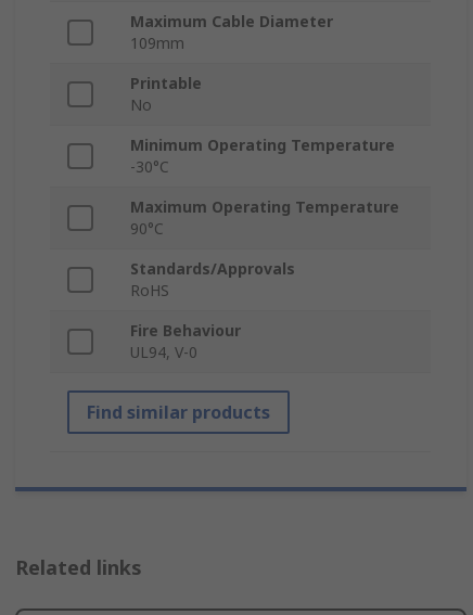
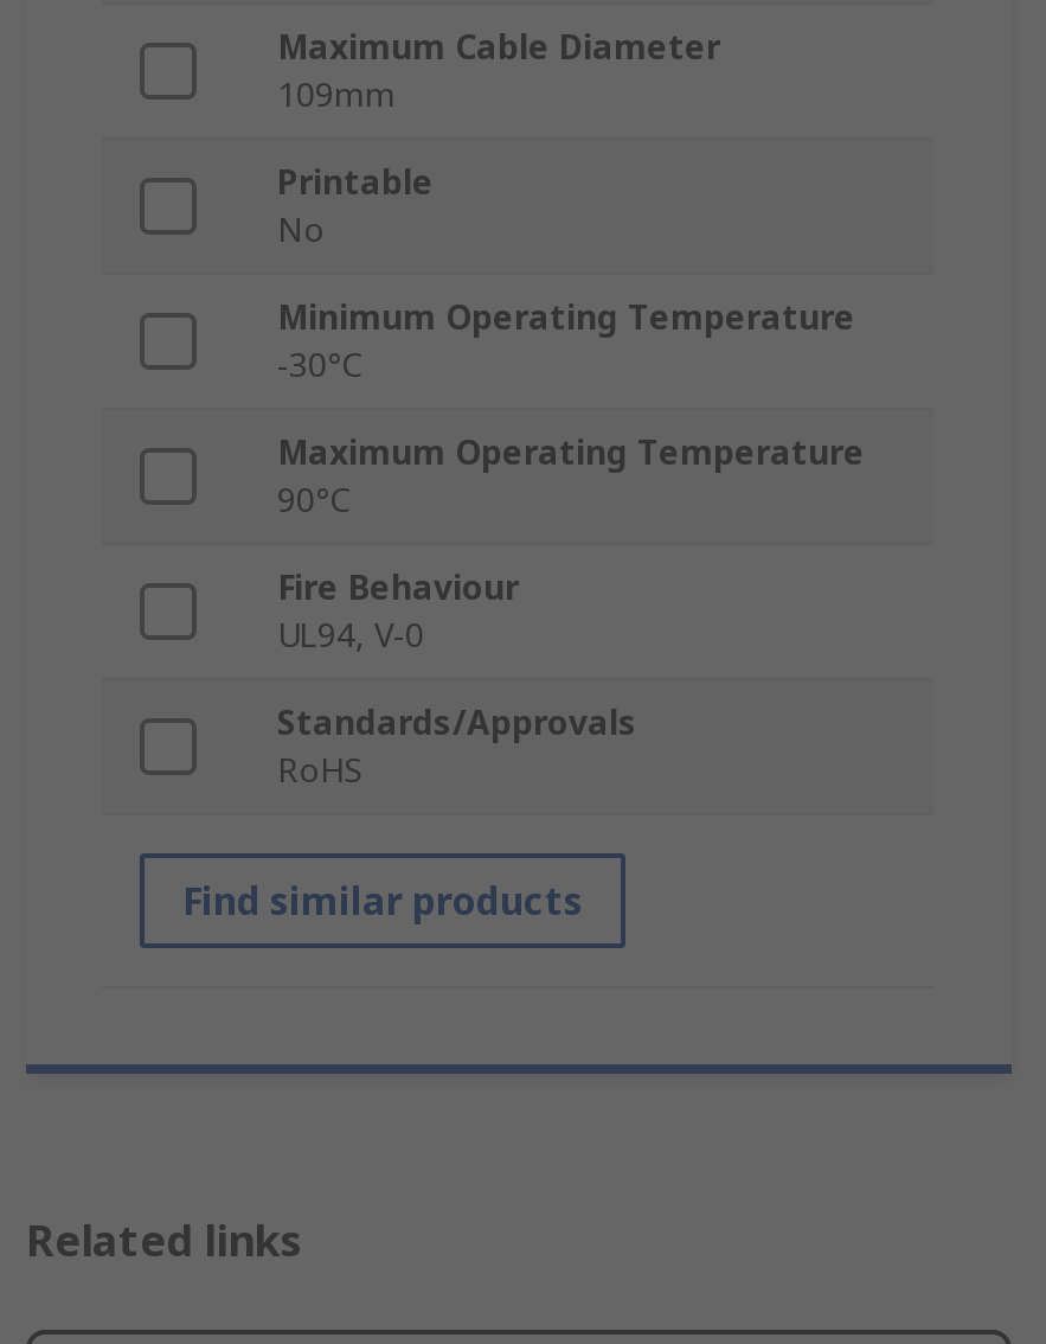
moved [130,259,295,301] -> [277,700,637,793]: Standards/Approvals | RoHS
moved [130,321,241,363] -> [277,565,519,658]: Fire Behaviour | UL94, V-0

